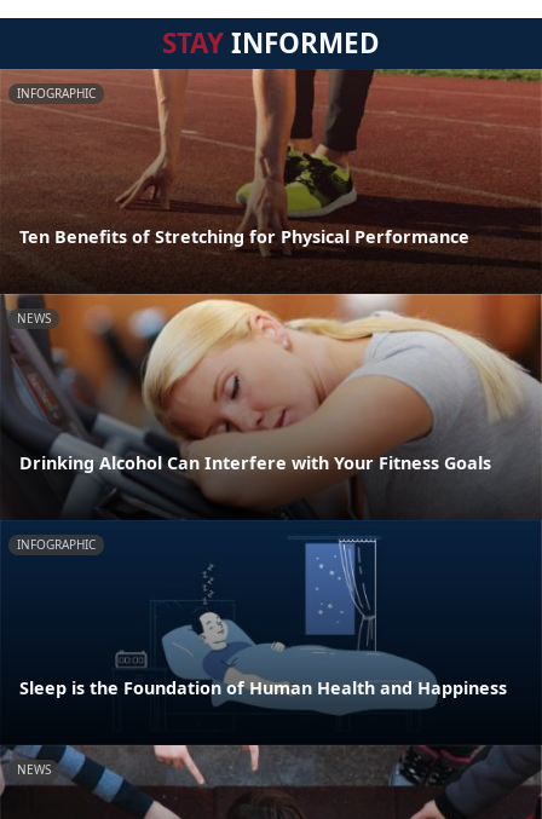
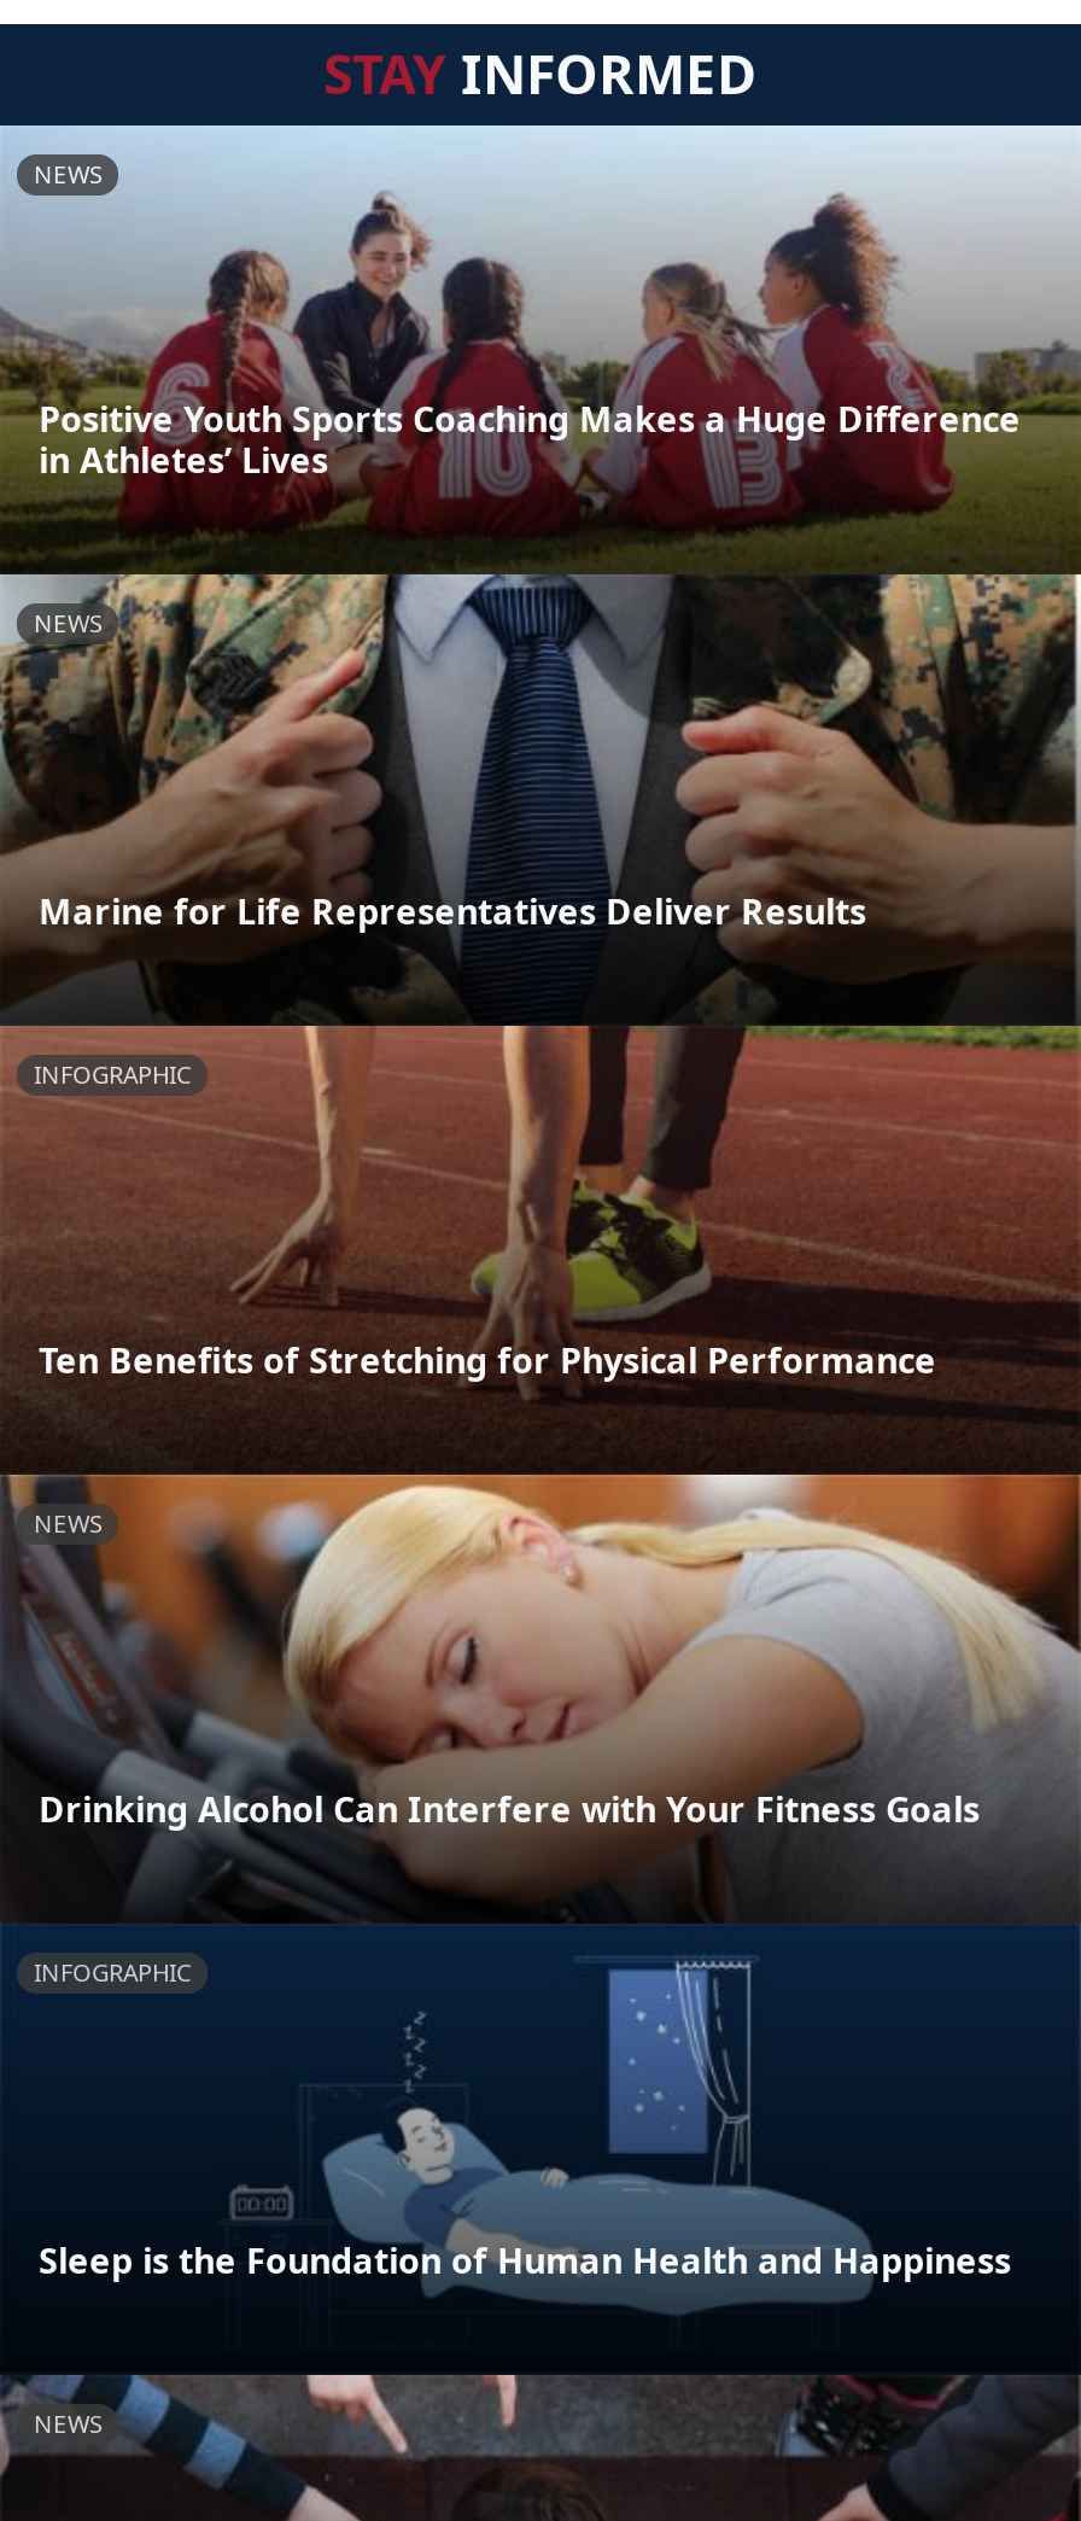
none -> [7,123,1074,1026] [image] | NEWS
none -> [34,607,101,641] NEWS
none -> [39,397,1021,484] Positive Youth Sports Coaching Makes a Huge Difference | in Athletes’ Lives
none -> [39,887,866,933] Marine for Life Representatives Deliver Results

